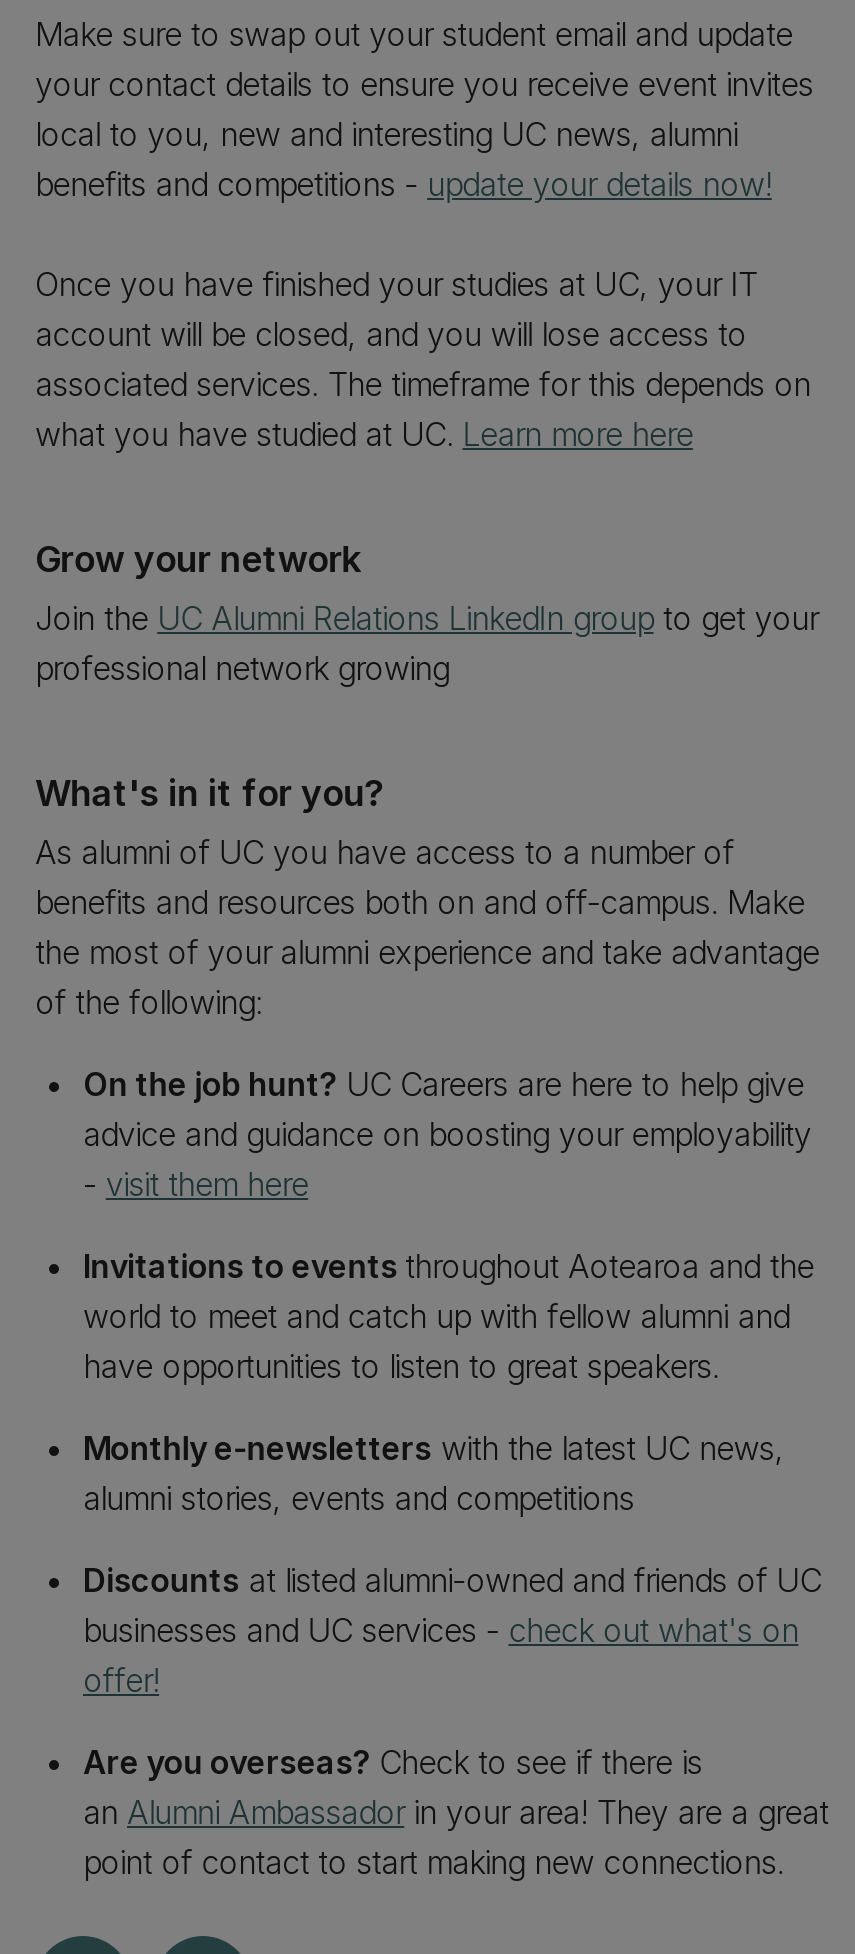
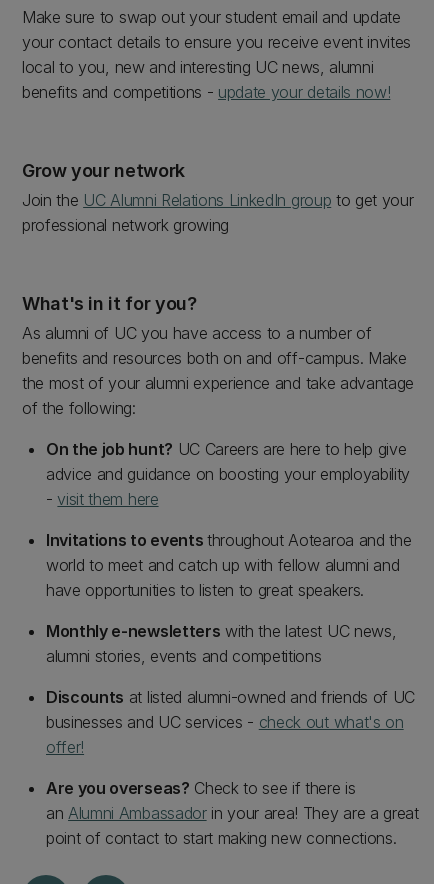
[35,264,810,454] Once you have finished your studies at UC, your IT | account will be closed, and you will lose access to | associated services. The timeframe for this depends on | what you have studied at UC. Learn more here -> none
moved [35,538,818,688] -> [22,160,413,235]: Grow your network | Join the UC Alumni Relations LinkedIn group to get your | professional network growing

